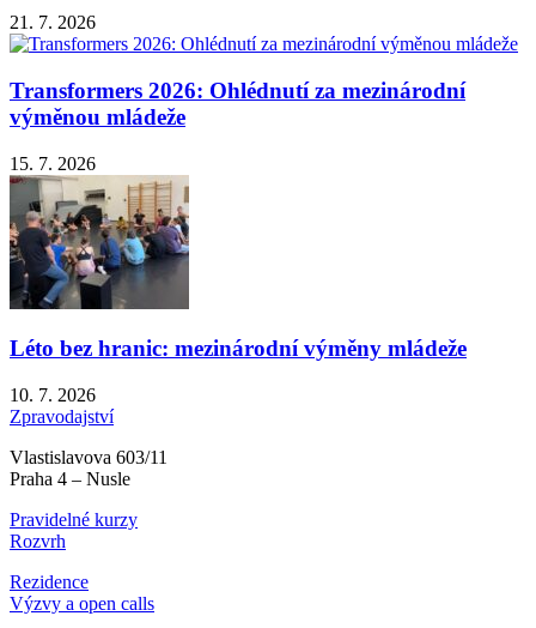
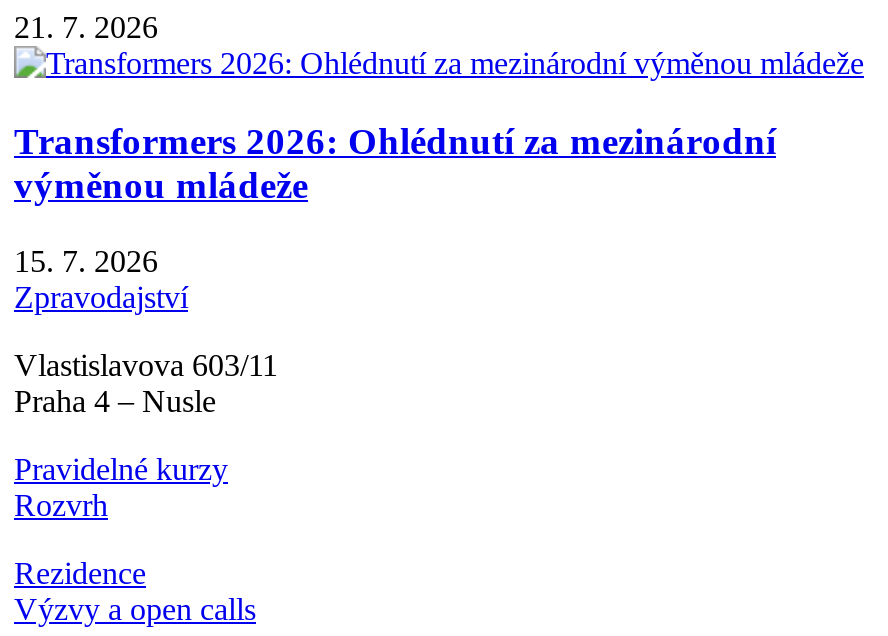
[8,175,467,405] [image] | Léto bez hranic: mezinárodní výměny mládeže | 10. 7. 2026 -> none

